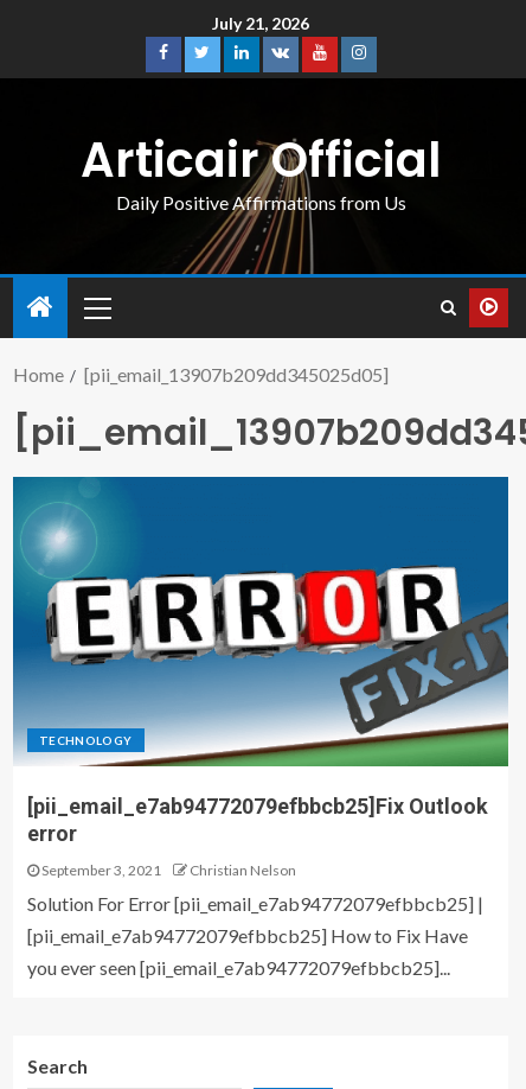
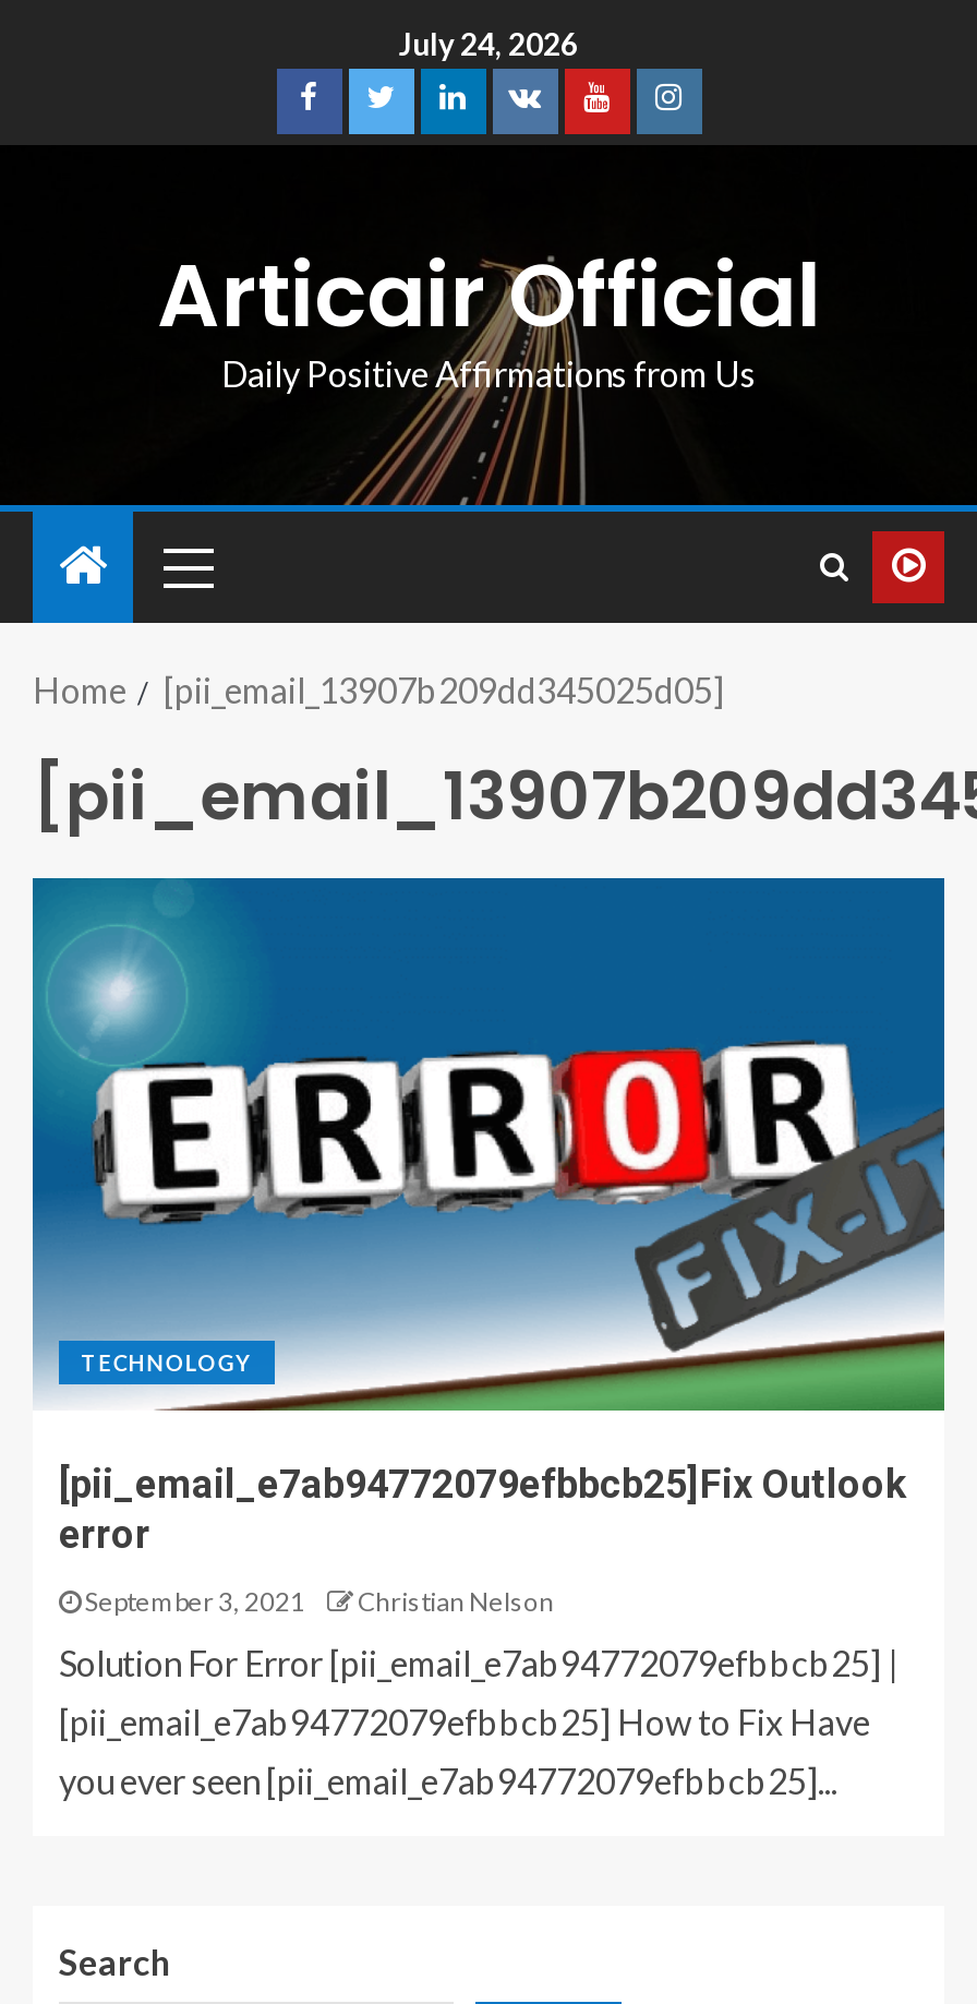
[212,14,309,34] July 21, 2026 -> [399,26,578,63] July 24, 2026

